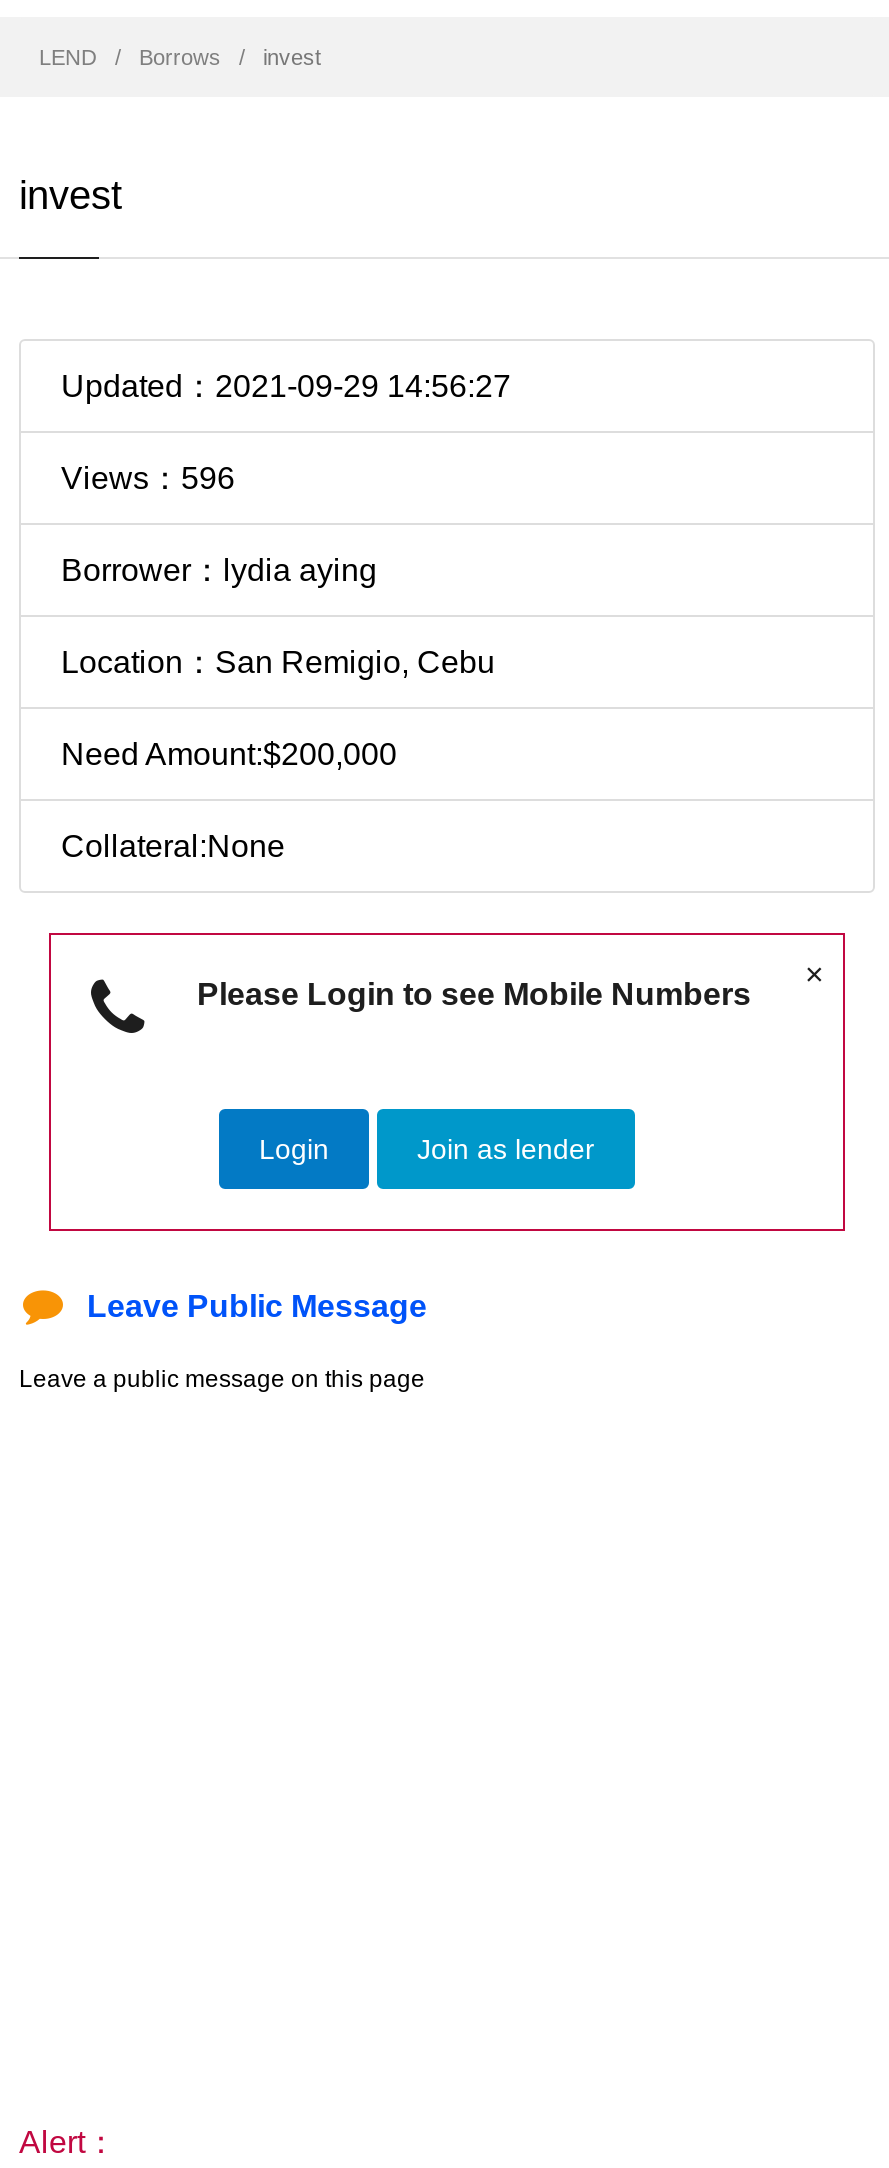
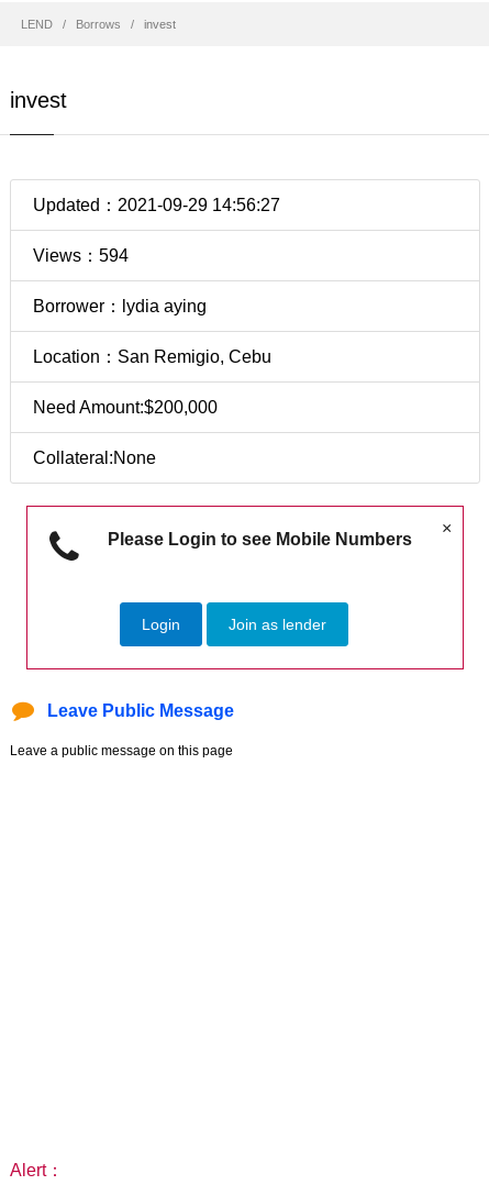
[61,461,235,495] Views：596 -> [33,246,129,265] Views：594

